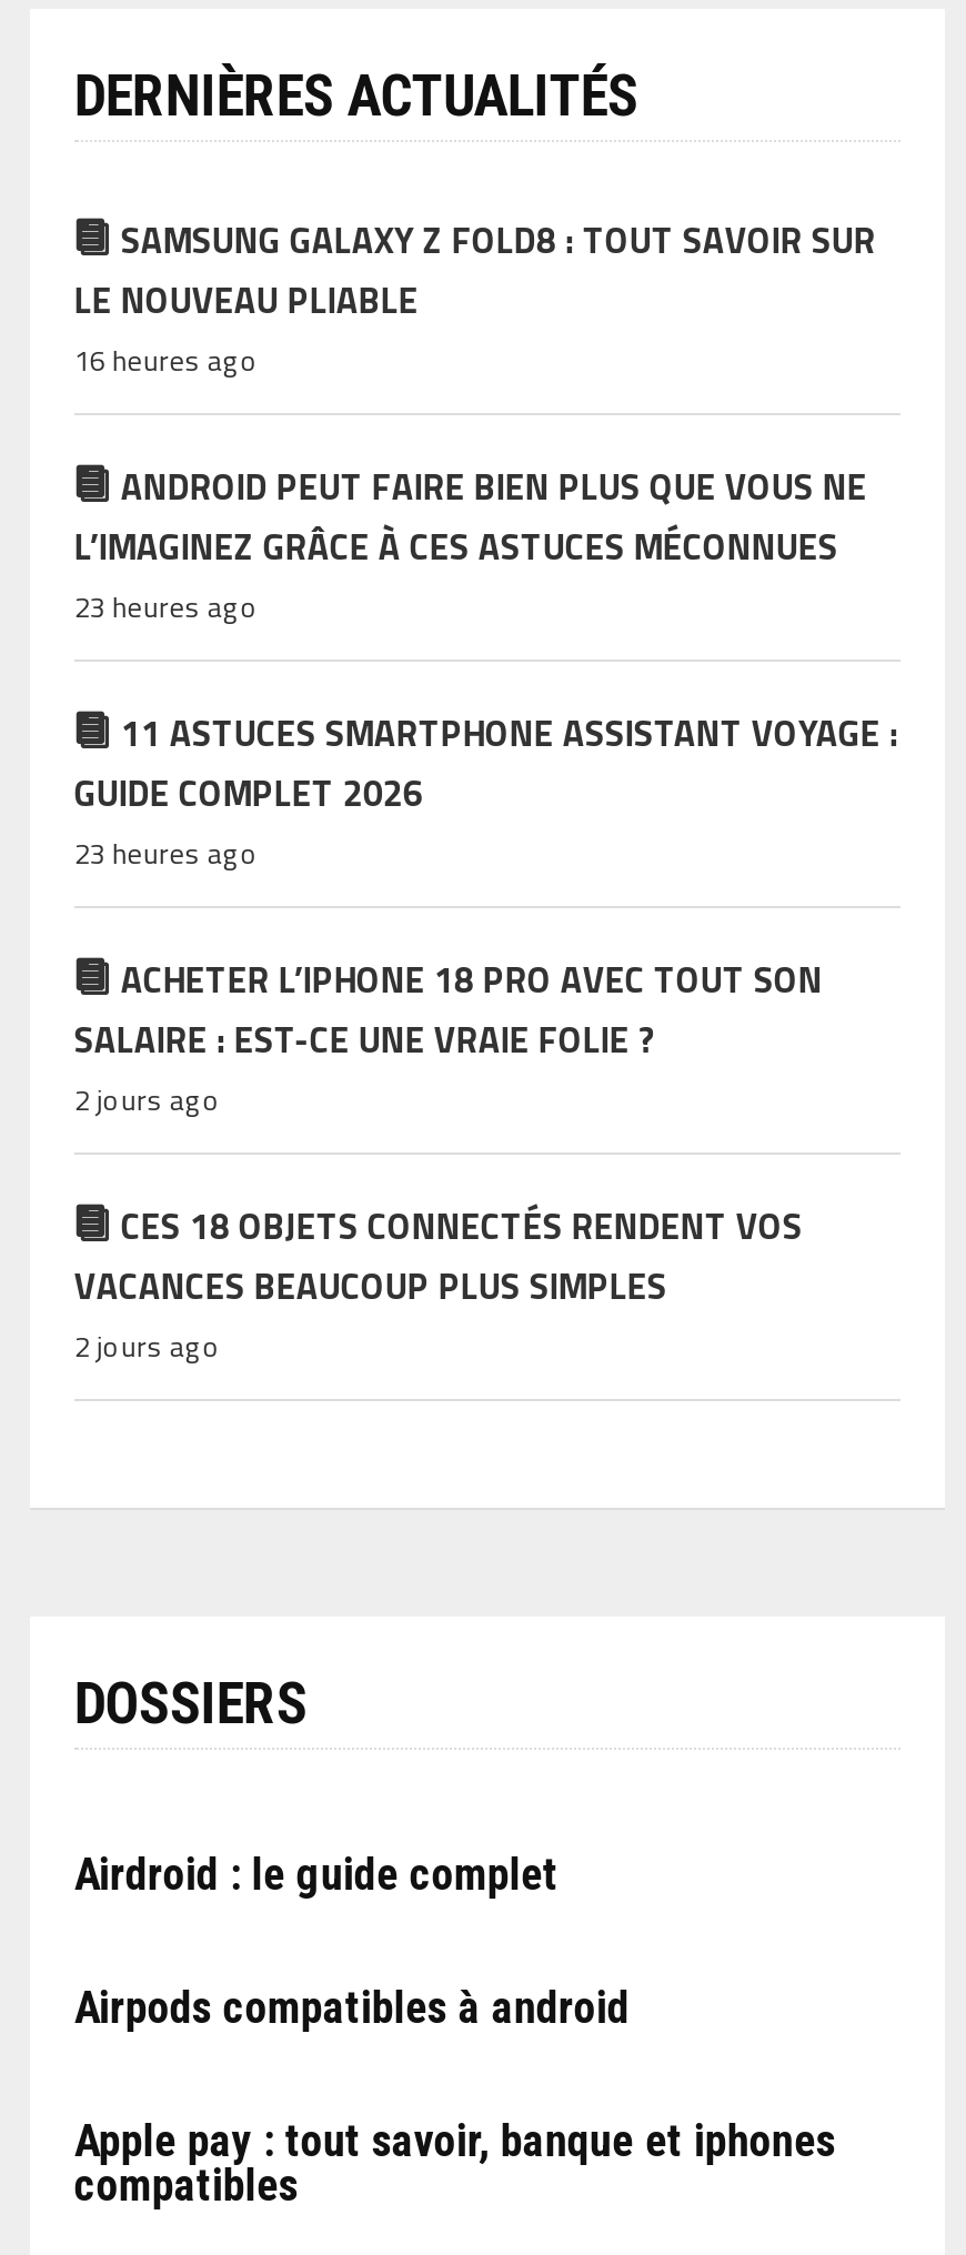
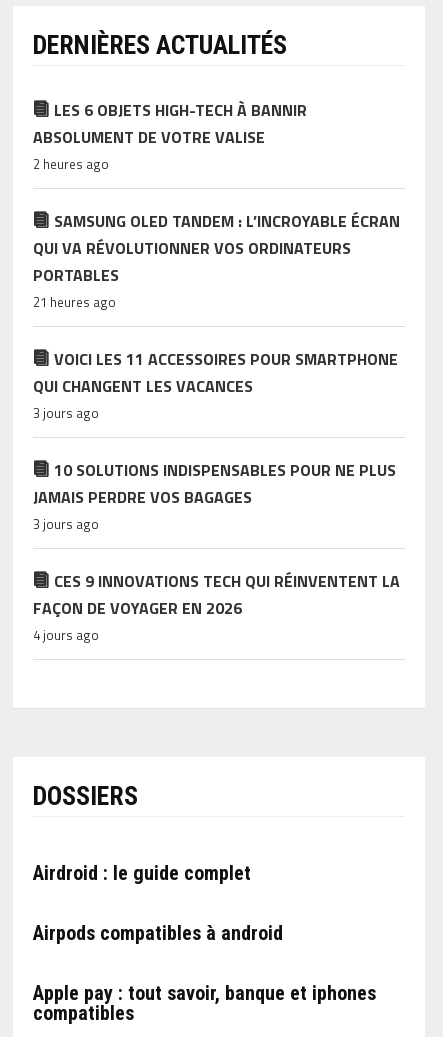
[74,213,876,381] SAMSUNG GALAXY Z FOLD8 : TOUT SAVOIR SUR | LE NOUVEAU PLIABLE | 16 heures ago -> [33,98,307,174] LES 6 OBJETS HIGH-TECH À BANNIR | ABSOLUMENT DE VOTRE VALISE | 2 heures ago
[74,459,867,628] ANDROID PEUT FAIRE BIEN PLUS QUE VOUS NE | L’IMAGINEZ GRÂCE À CES ASTUCES MÉCONNUES | 23 heures ago -> [33,209,400,312] SAMSUNG OLED TANDEM : L’INCROYABLE ÉCRAN | QUI VA RÉVOLUTIONNER VOS ORDINATEURS | PORTABLES | 21 heures ago
[74,705,898,874] 11 ASTUCES SMARTPHONE ASSISTANT VOYAGE : | GUIDE COMPLET 2026 | 23 heures ago -> [33,347,398,423] VOICI LES 11 ACCESSOIRES POUR SMARTPHONE | QUI CHANGENT LES VACANCES | 3 jours ago
[74,952,823,1121] ACHETER L’IPHONE 18 PRO AVEC TOUT SON | SALAIRE : EST-CE UNE VRAIE FOLIE ? | 2 jours ago -> [33,458,396,534] 10 SOLUTIONS INDISPENSABLES POUR NE PLUS | JAMAIS PERDRE VOS BAGAGES | 3 jours ago
[74,1198,803,1367] CES 18 OBJETS CONNECTÉS RENDENT VOS | VACANCES BEAUCOUP PLUS SIMPLES | 2 jours ago -> [33,569,400,645] CES 9 INNOVATIONS TECH QUI RÉINVENTENT LA | FAÇON DE VOYAGER EN 2026 | 4 jours ago

